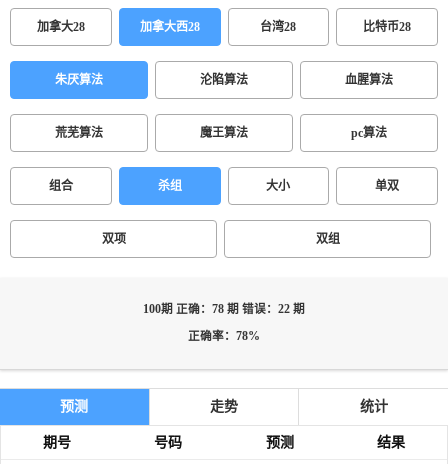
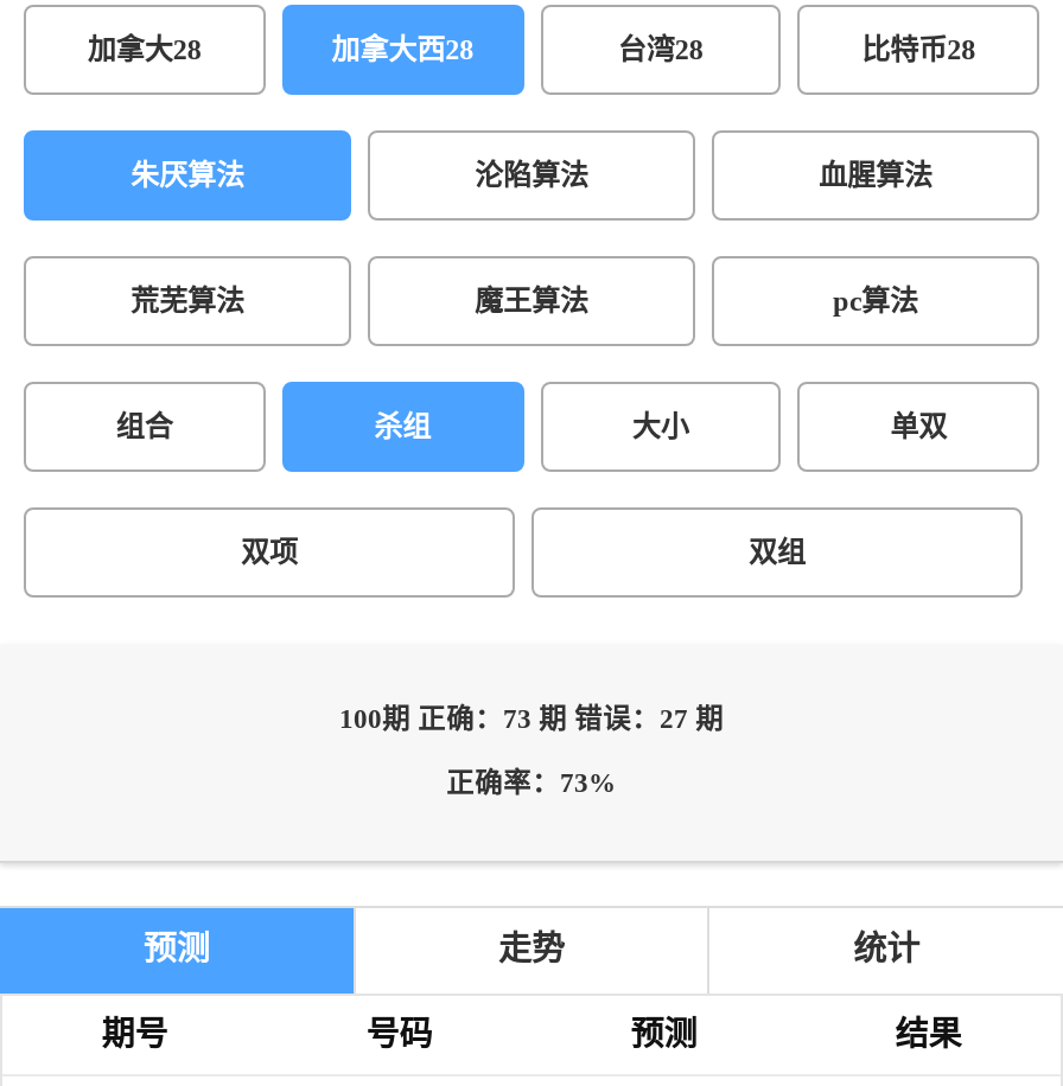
[143,303,305,316] 100期 正确：78 期 错误：22 期 -> [339,704,724,735] 100期 正确：73 期 错误：27 期
[188,330,260,343] 正确率：78% -> [446,768,617,799] 正确率：73%

